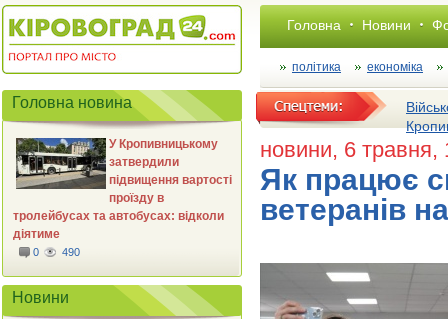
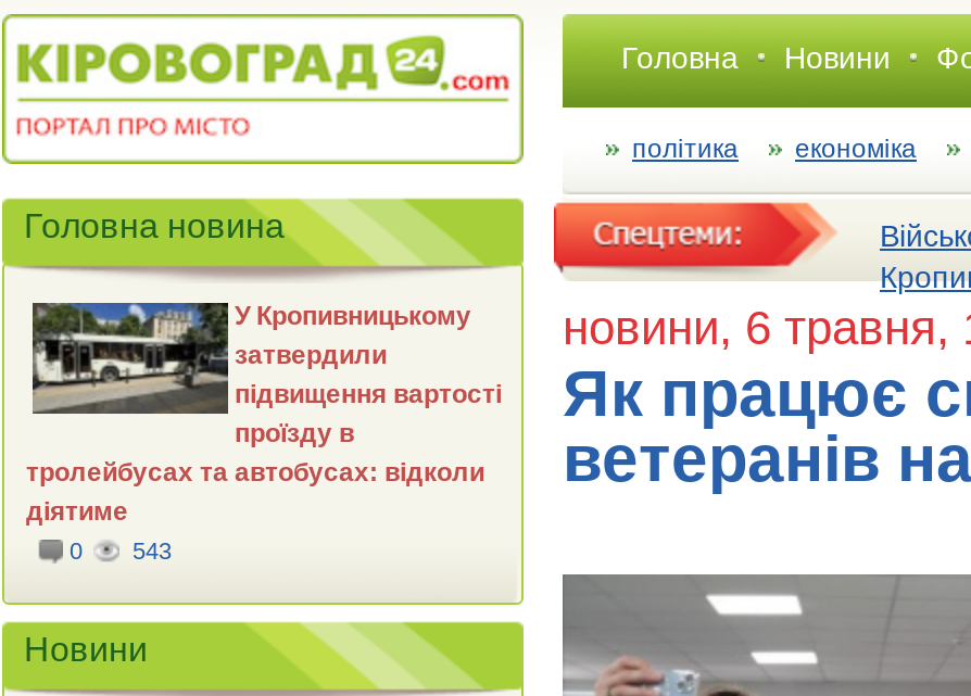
[33,246,80,258] 0 490 -> [70,537,172,564] 0 543

